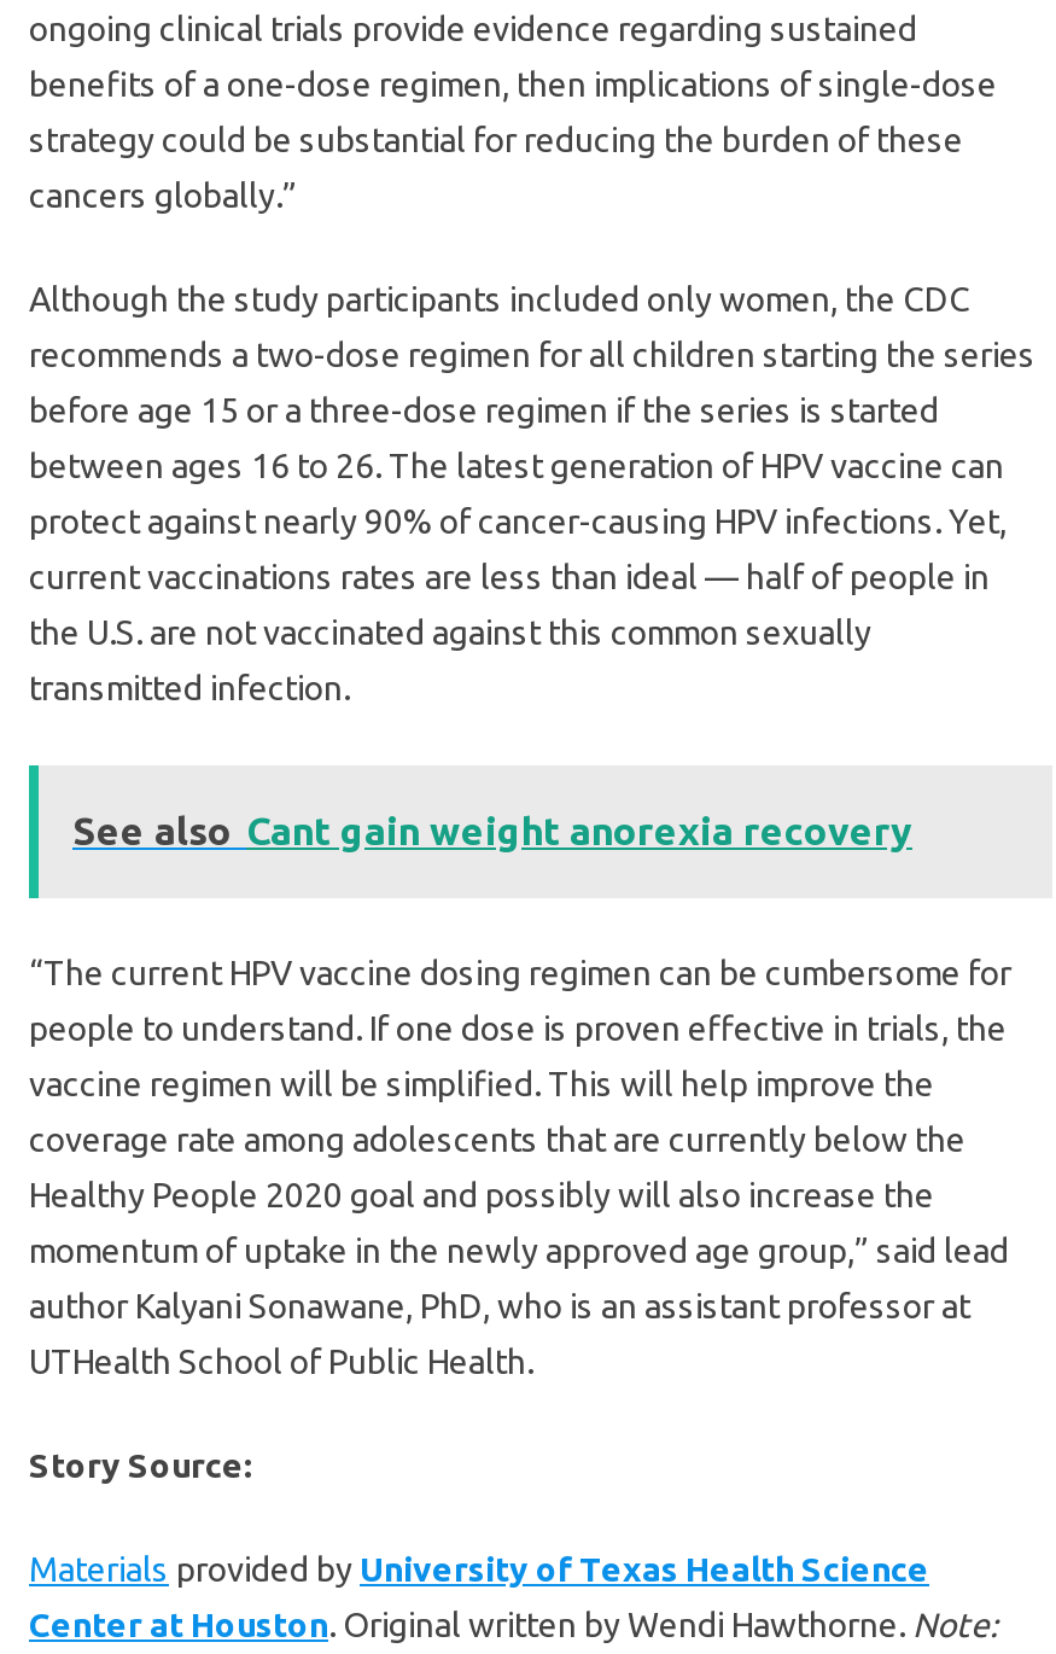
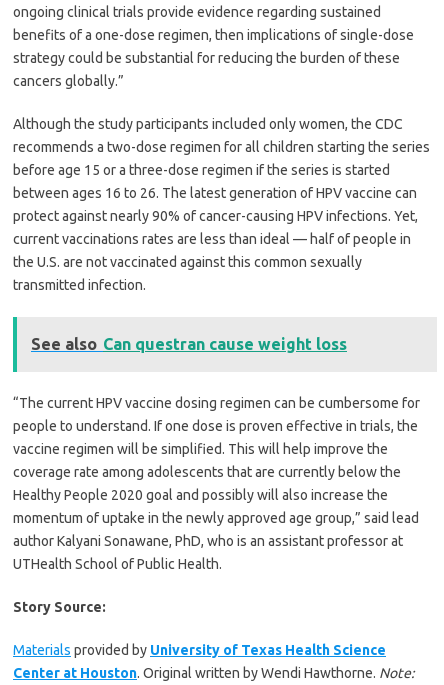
[72,809,912,853] See also Cant gain weight anorexia recovery -> [31,335,347,353] See also Can questran cause weight loss

